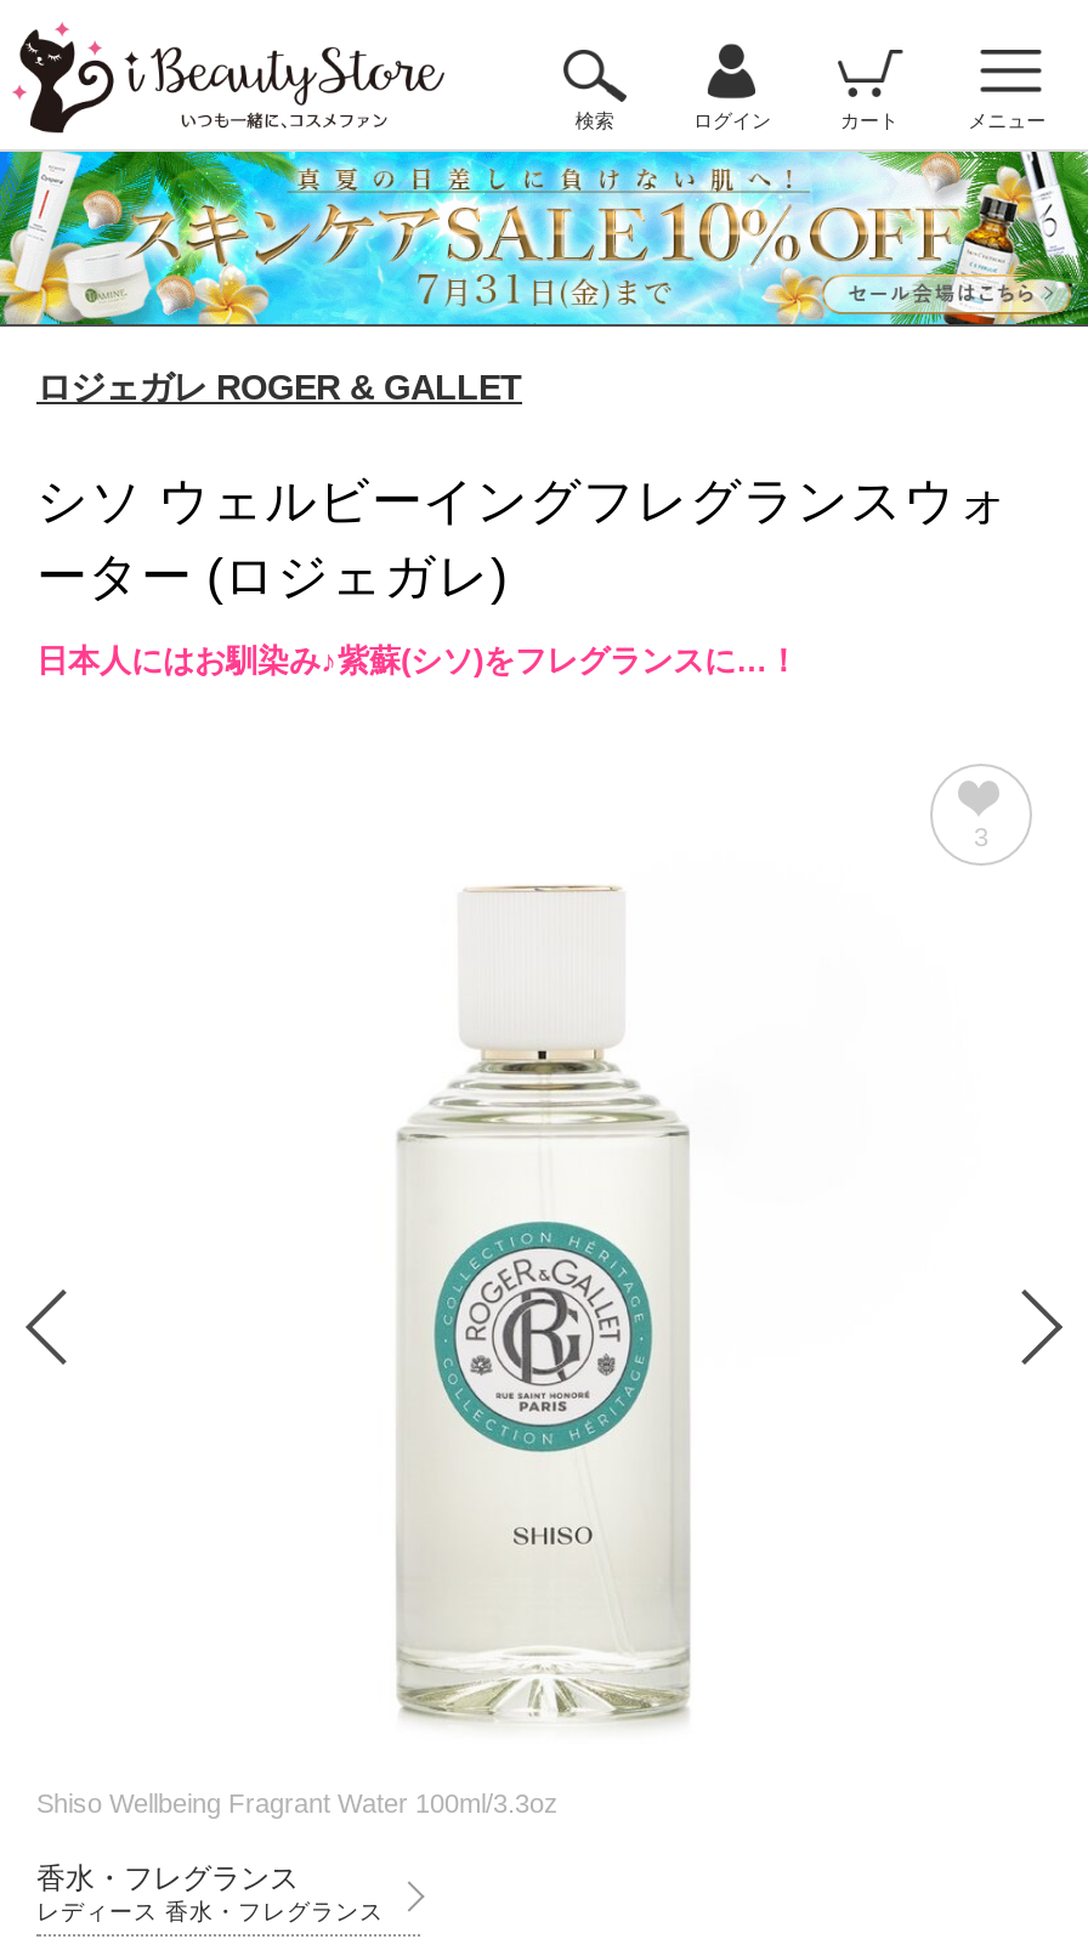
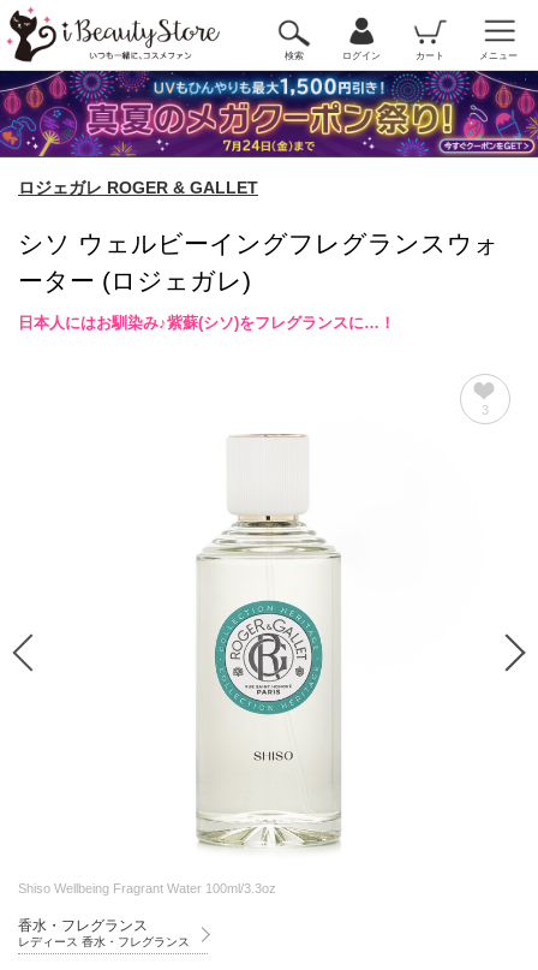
[7,149,1081,327] [image] -> [4,70,534,157] [image]

